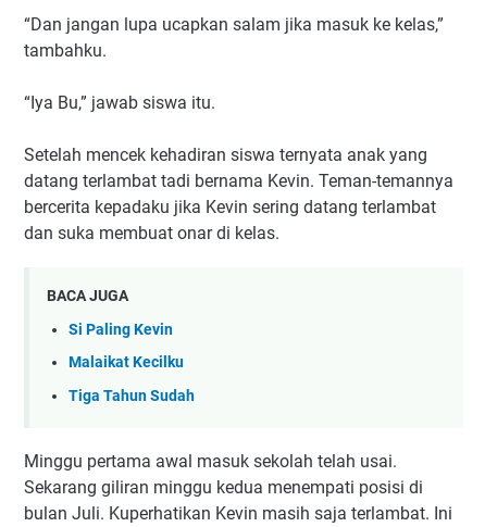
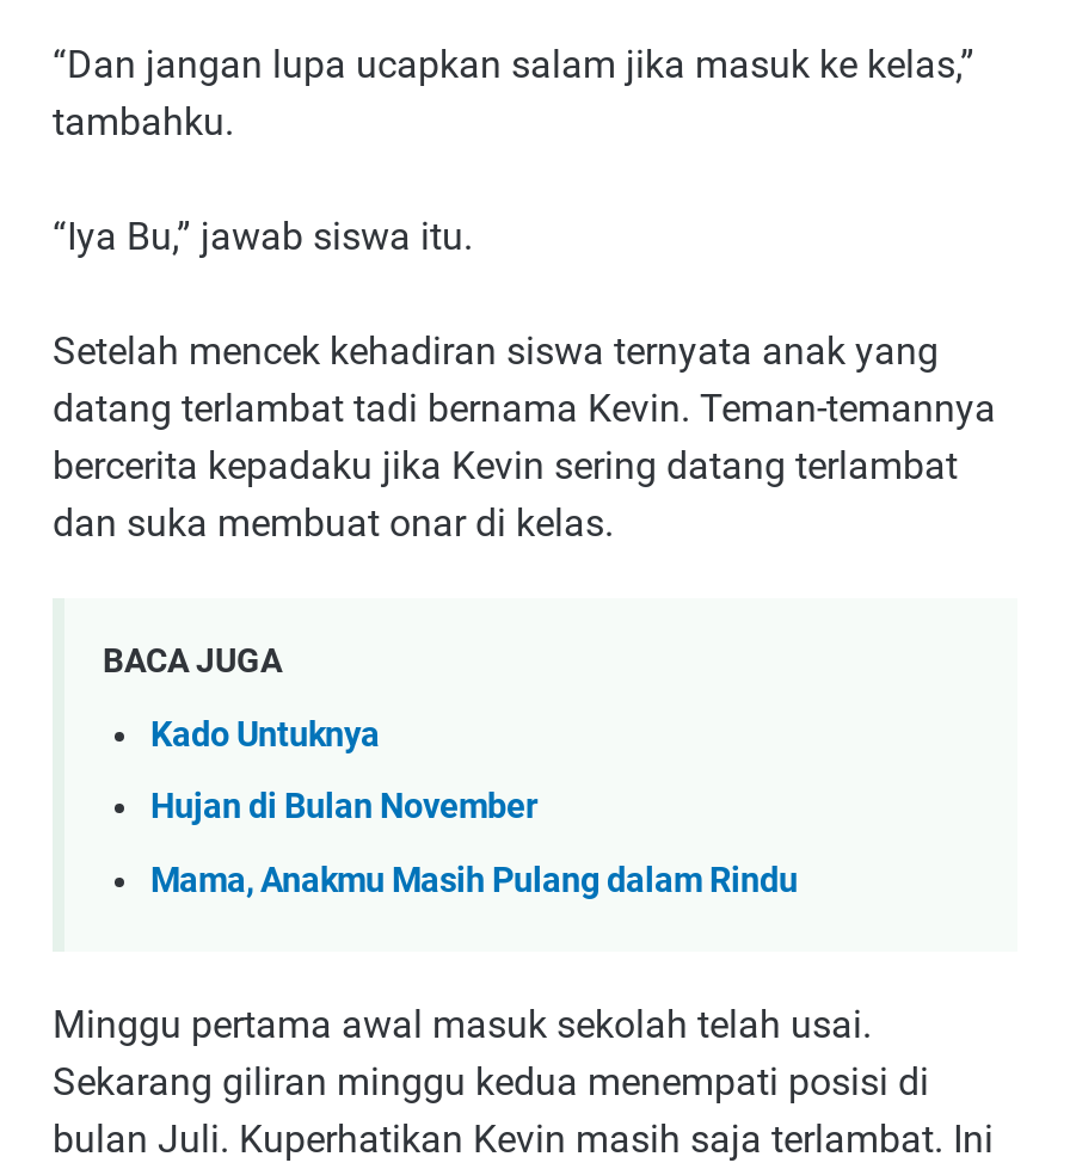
[69,320,173,339] Si Paling Kevin -> [150,715,380,755] Kado Untuknya
[69,354,184,372] Malaikat Kecilku -> [150,788,537,828] Hujan di Bulan November
[69,387,195,405] Tiga Tahun Sudah -> [150,861,798,902] Mama, Anakmu Masih Pulang dalam Rindu

